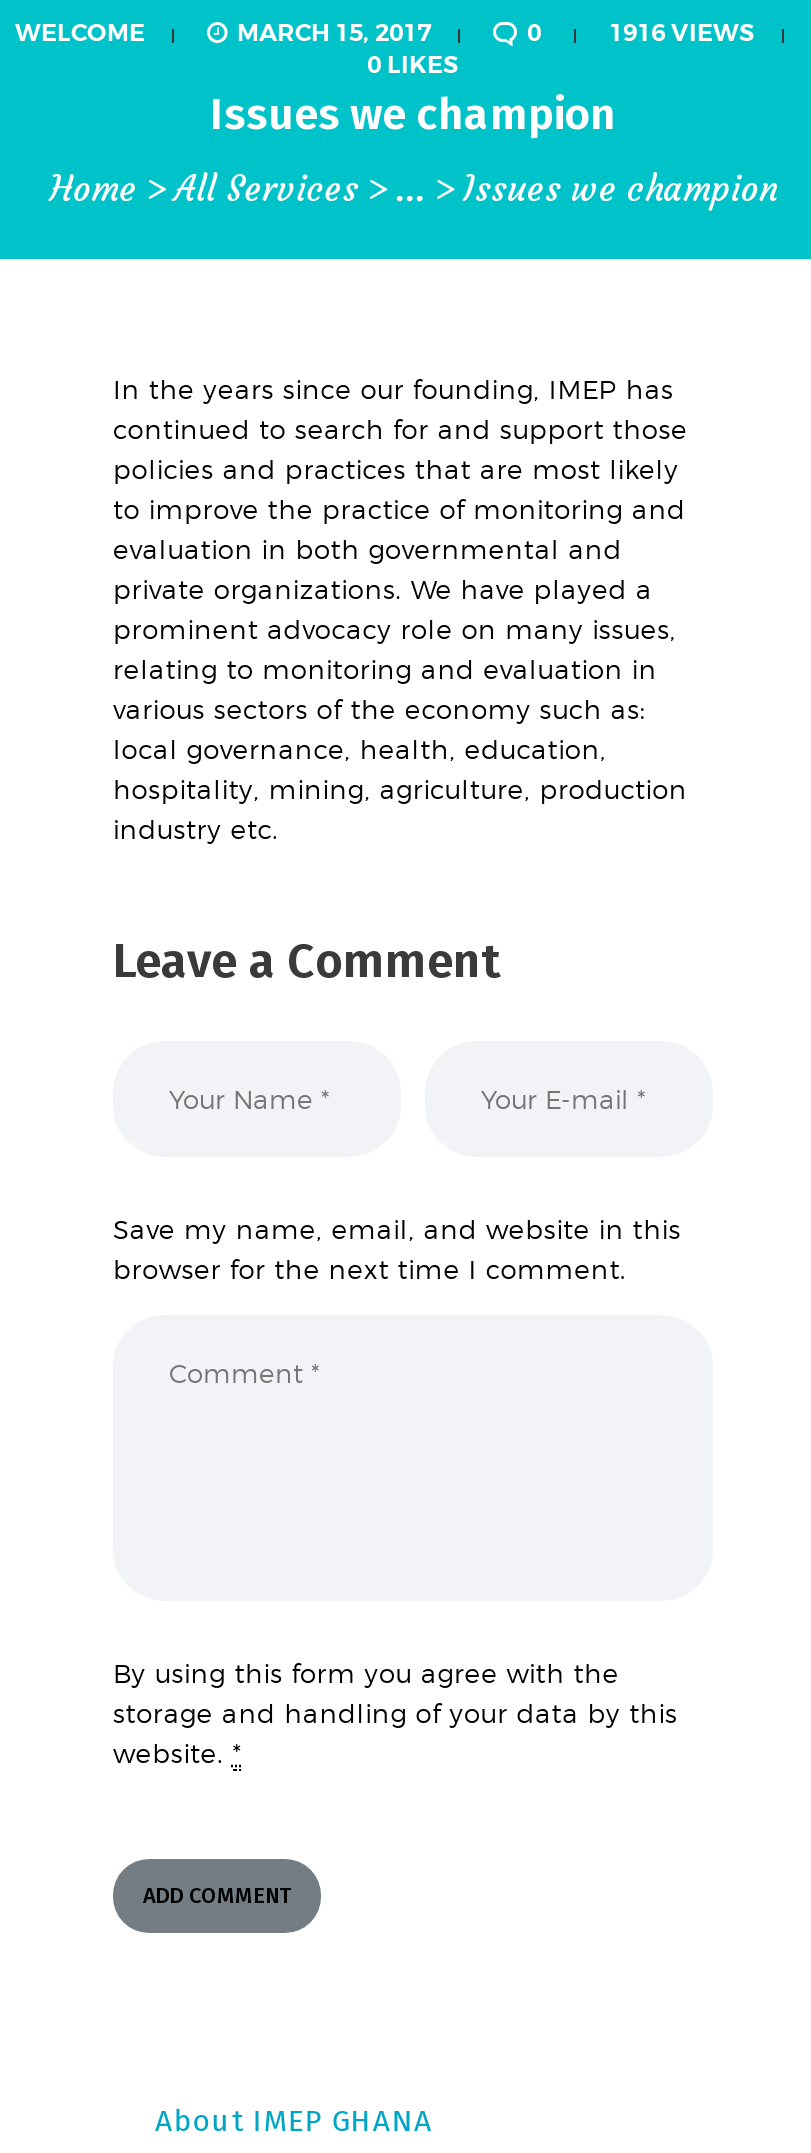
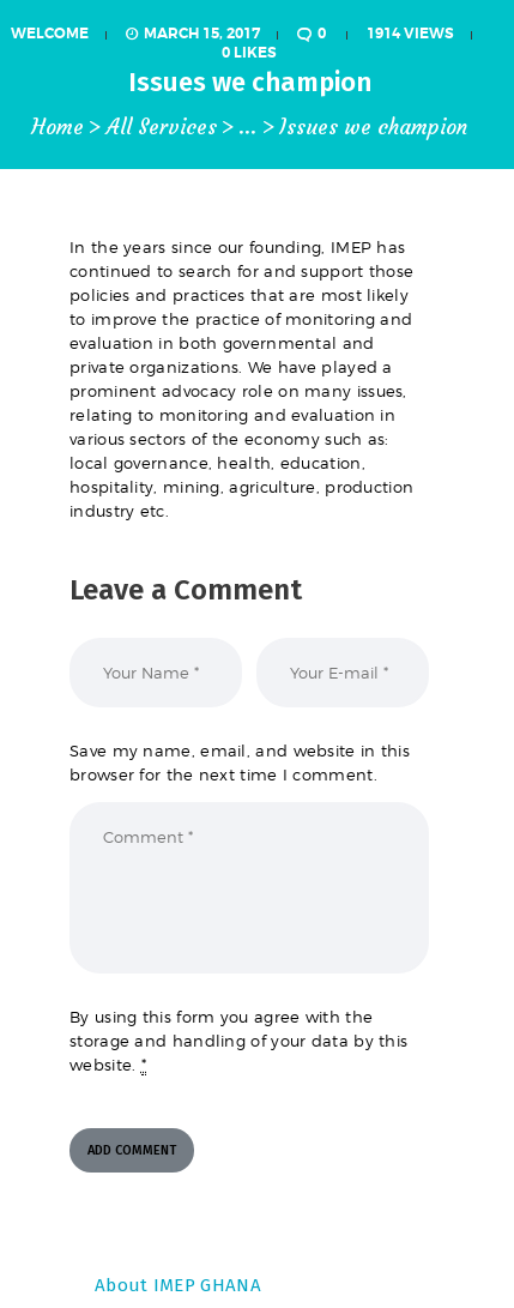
[609,18,755,50] 1916 VIEWS -> [367,24,454,44] 1914 VIEWS

